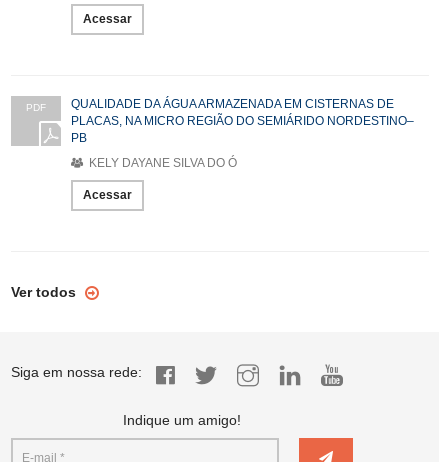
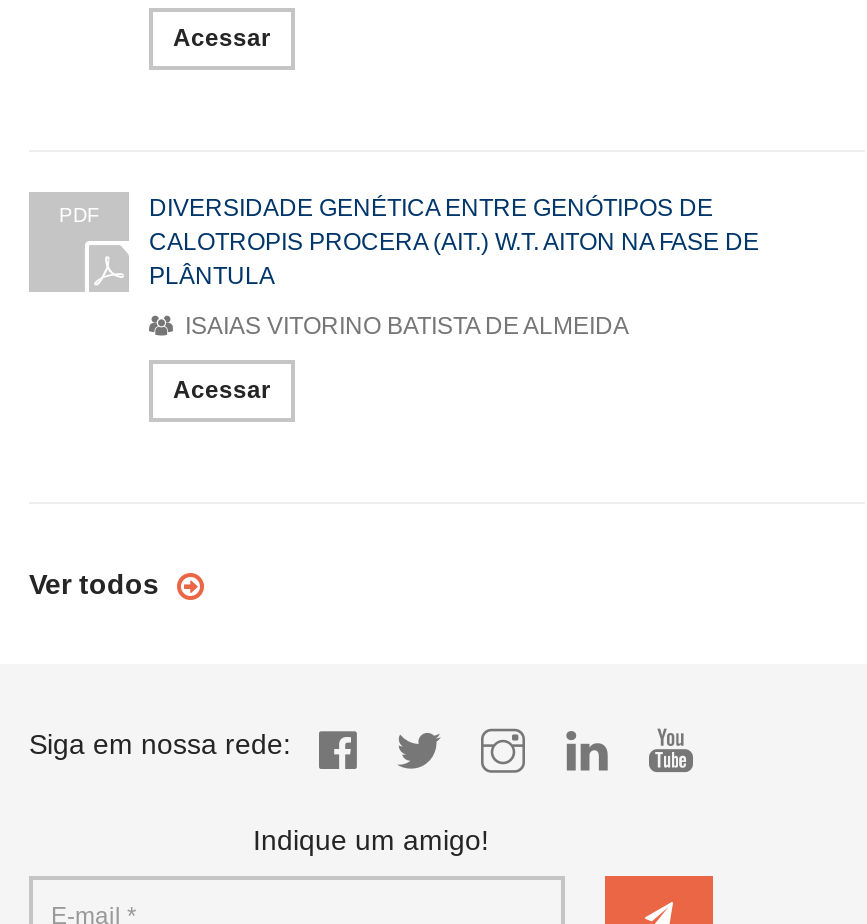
[71,97,414,145] QUALIDADE DA ÁGUA ARMAZENADA EM CISTERNAS DE | PLACAS, NA MICRO REGIÃO DO SEMIÁRIDO NORDESTINO– | PB -> [149,194,759,290] DIVERSIDADE GENÉTICA ENTRE GENÓTIPOS DE | CALOTROPIS PROCERA (AIT.) W.T. AITON NA FASE DE | PLÂNTULA
[86,156,237,170] KELY DAYANE SILVA DO Ó -> [179,312,629,340] ISAIAS VITORINO BATISTA DE ALMEIDA

